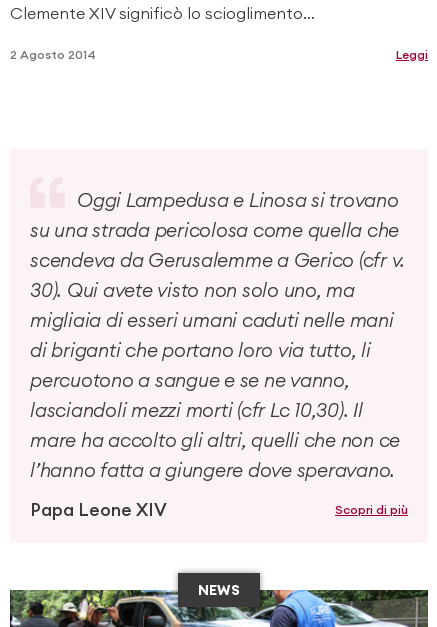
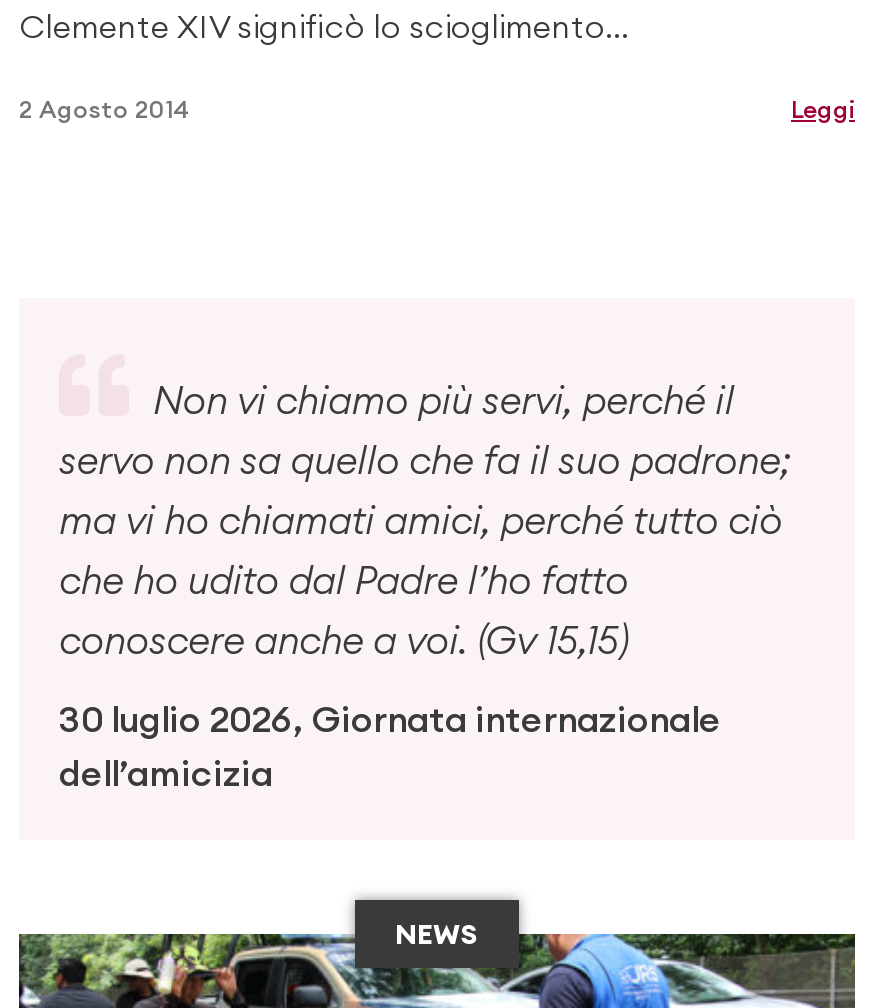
[30,188,405,482] Oggi Lampedusa e Linosa si trovano | su una strada pericolosa come quella che | scendeva da Gerusalemme a Gerico (cfr v. | 30). Qui avete visto non solo uno, ma | migliaia di esseri umani caduti nelle mani | di briganti che portano loro via tutto, li | percuotono a sangue e se ne vanno, | lasciandoli mezzi morti (cfr Lc 10,30). Il | mare ha accolto gli altri, quelli che non ce | l’hanno fatta a giungere dove speravano. -> [59,376,790,664] Non vi chiamo più servi, perché il | servo non sa quello che fa il suo padrone; | ma vi ho chiamati amici, perché tutto ciò | che ho udito dal Padre l’ho fatto | conoscere anche a voi. (Gv 15,15)
[30,498,408,521] Papa Leone XIV | Scopri di più -> [59,696,721,796] 30 luglio 2026, Giornata internazionale | dell’amicizia

